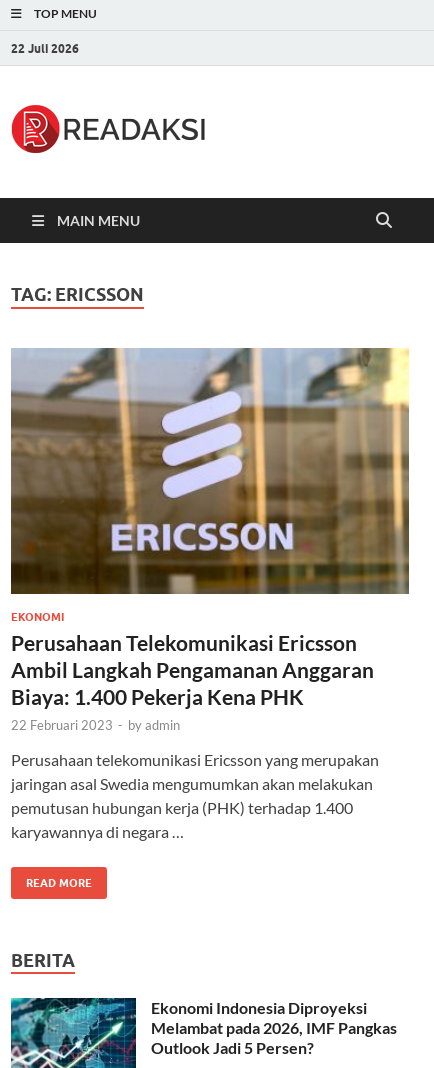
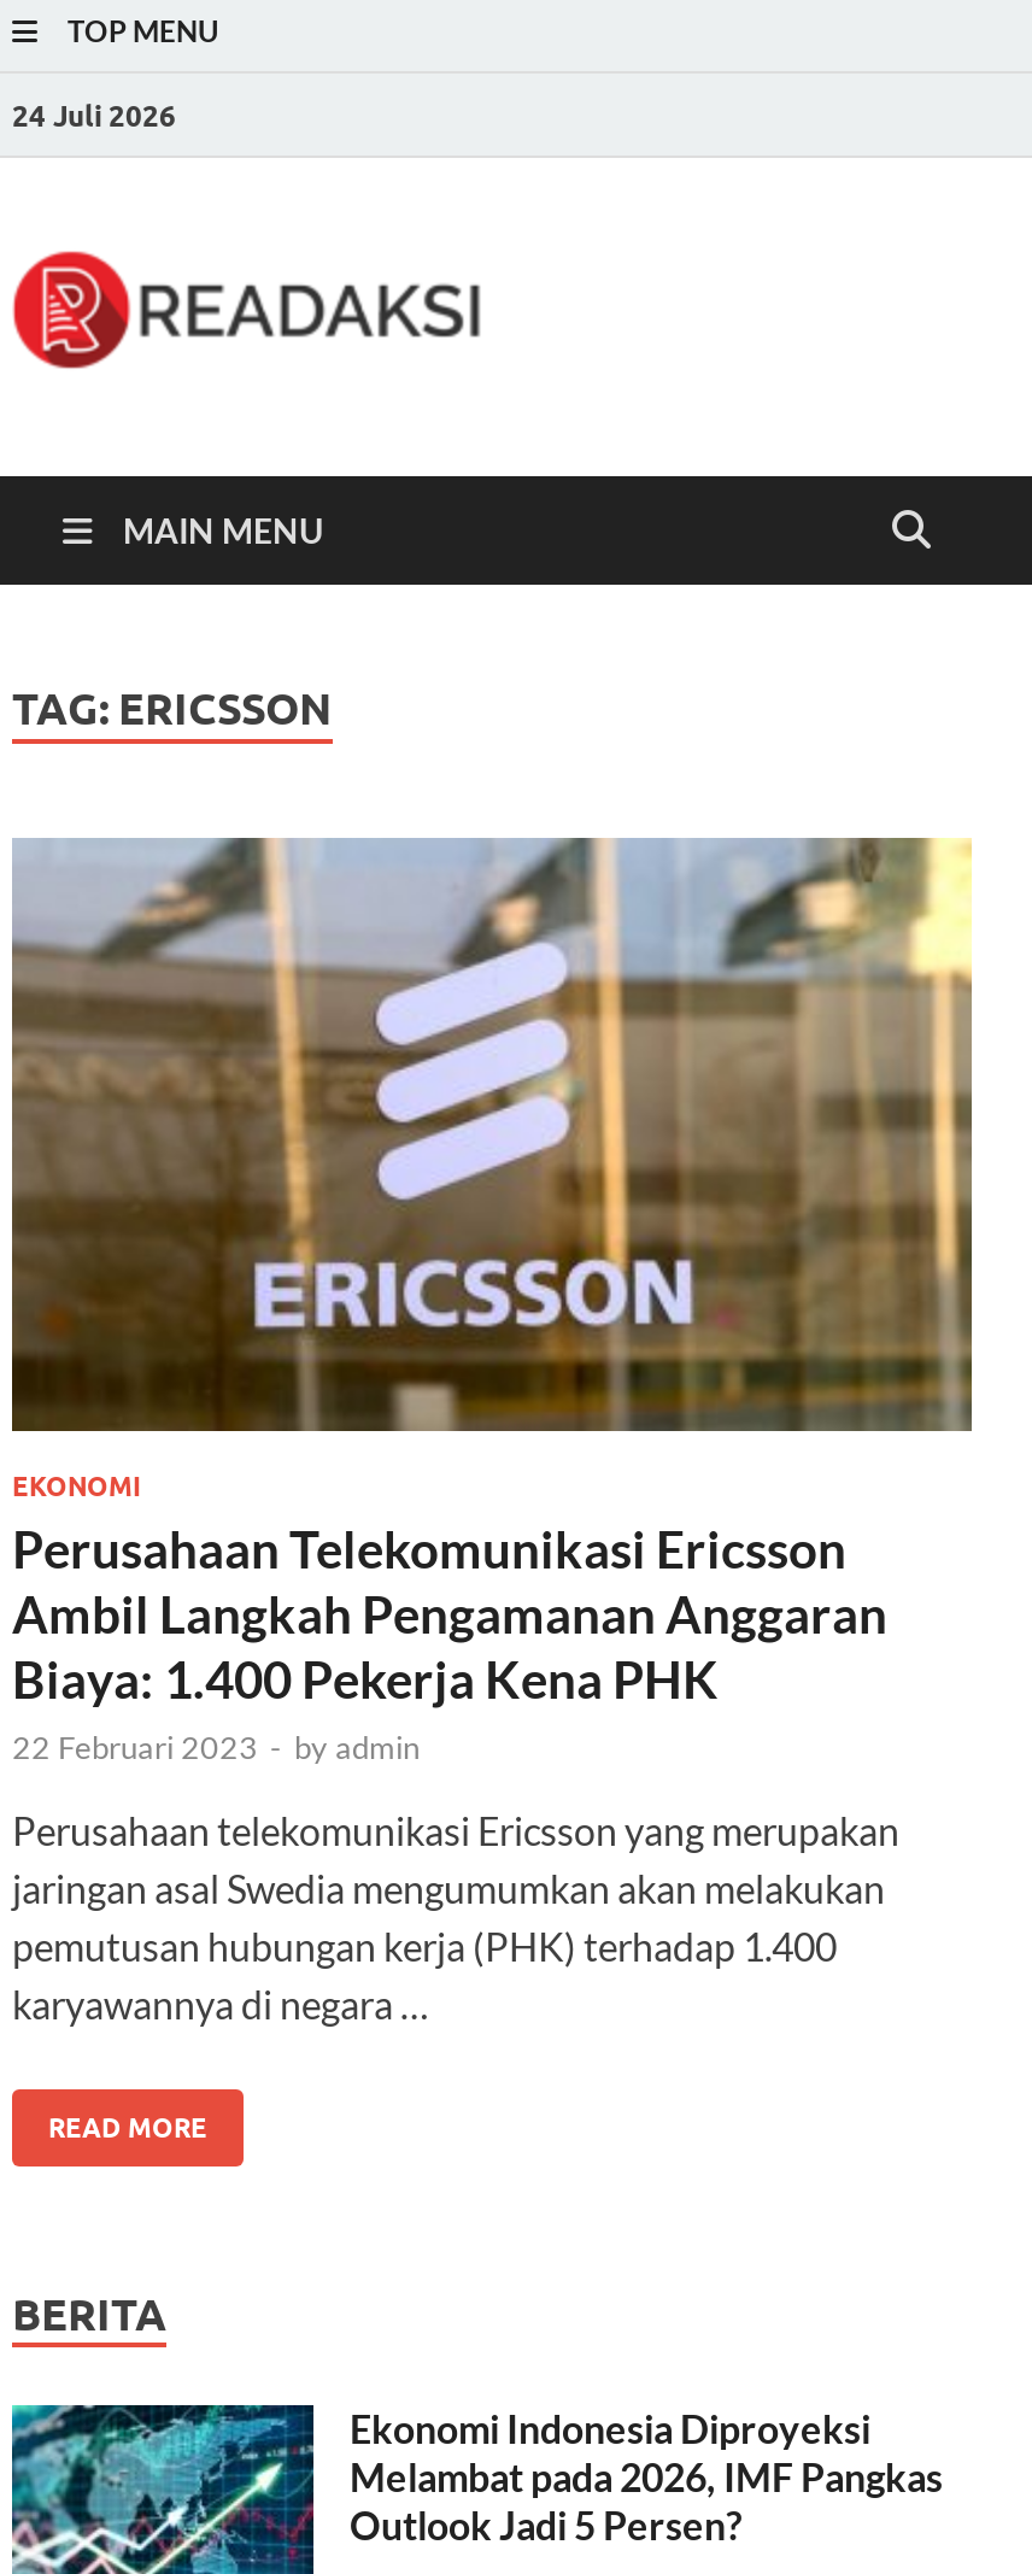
[11,40,79,55] 22 Juli 2026 -> [12,96,176,133] 24 Juli 2026

